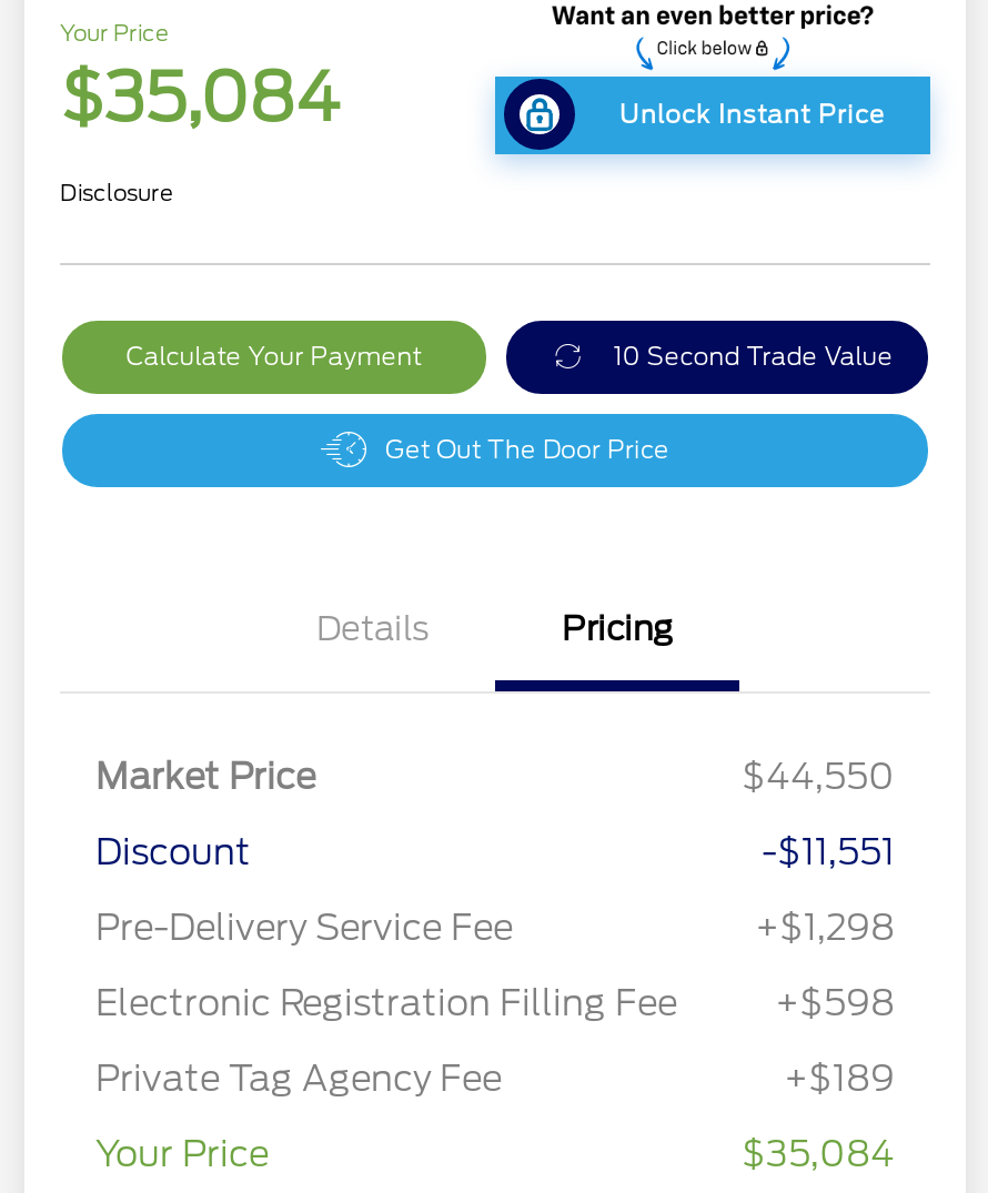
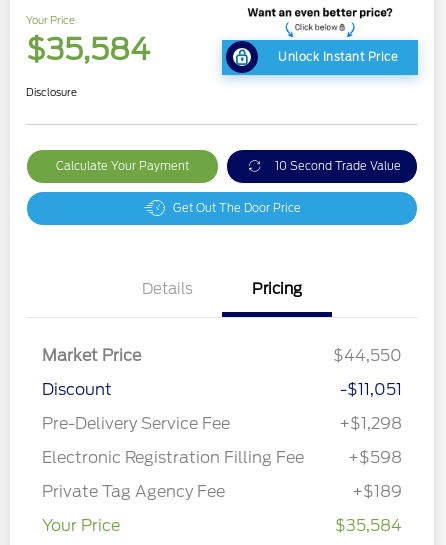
[60,57,340,137] $35,084 -> [26,31,150,67] $35,584
[762,830,895,872] -$11,551 -> [340,379,402,398] -$11,051
[742,1132,895,1174] $35,084 -> [335,515,402,534] $35,584

